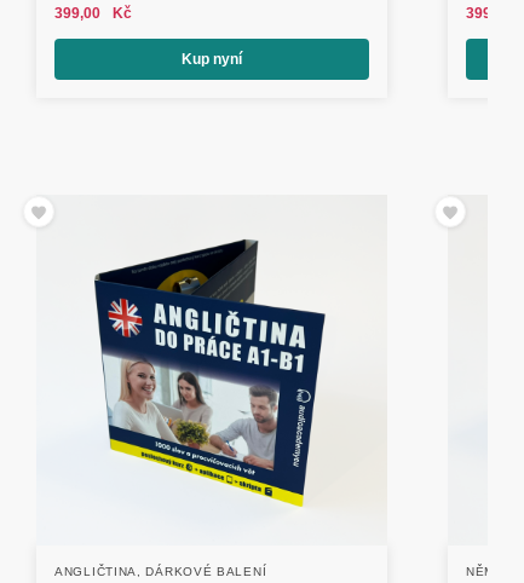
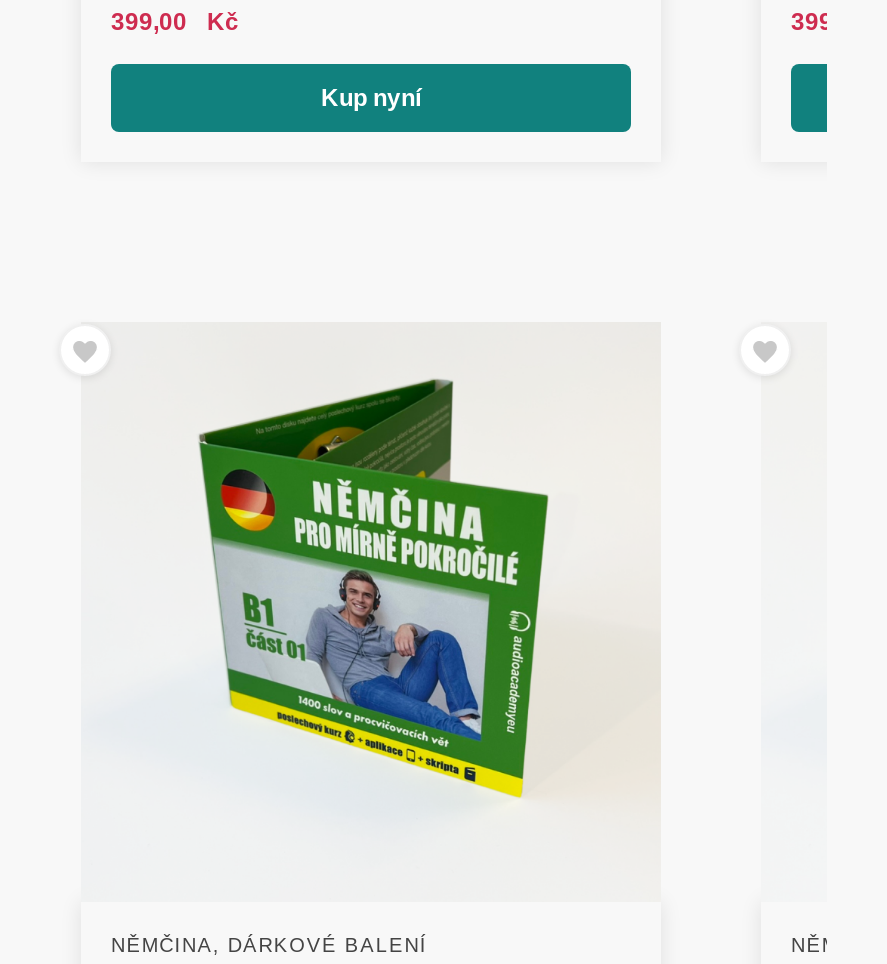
[93,230,327,508] [image] -> [177,378,557,838] [image]
[54,565,266,578] ANGLIČTINA, DÁRKOVÉ BALENÍ -> [111,934,427,956] NĚMČINA, DÁRKOVÉ BALENÍ

